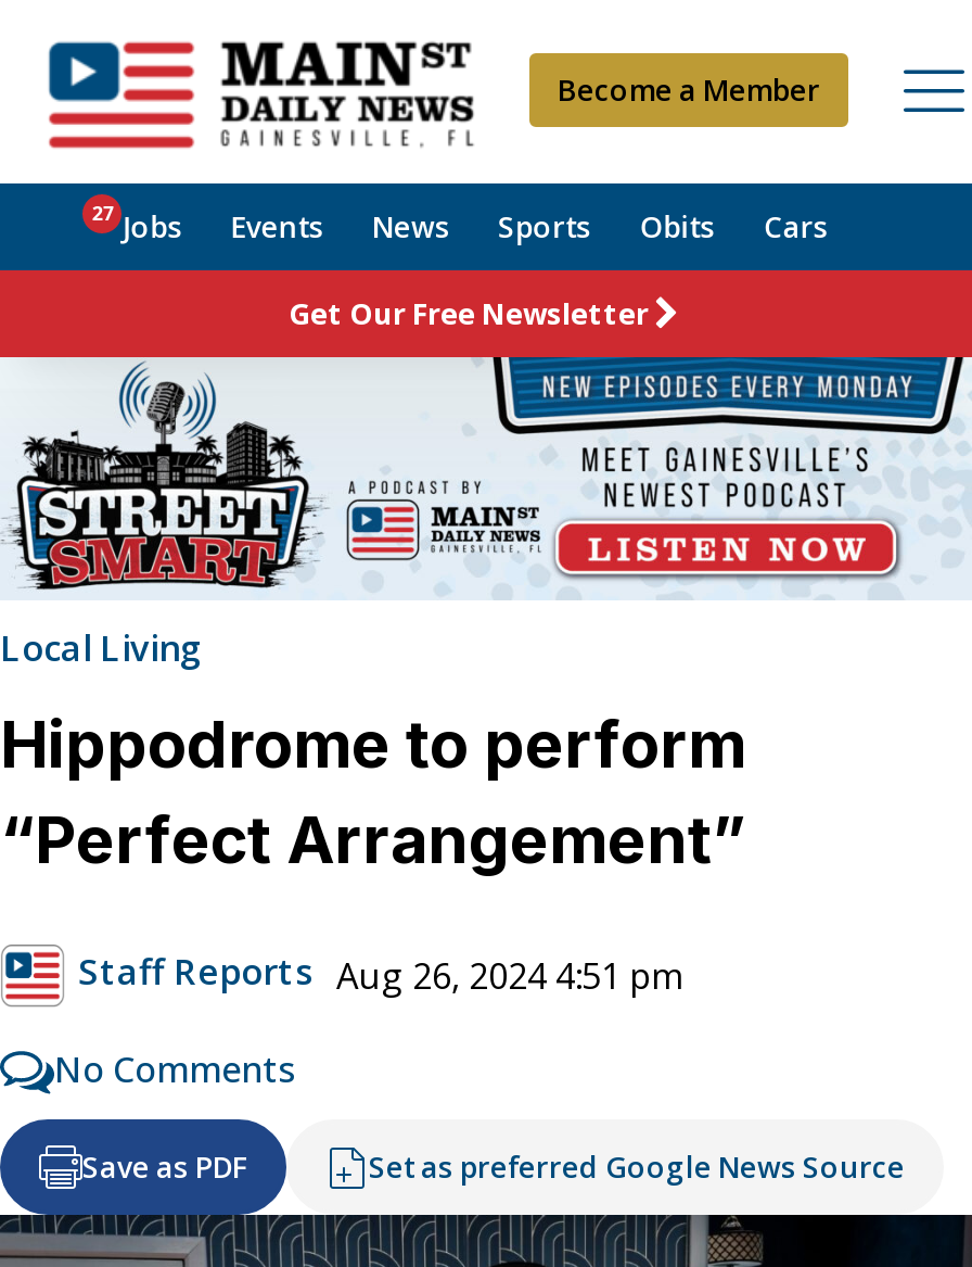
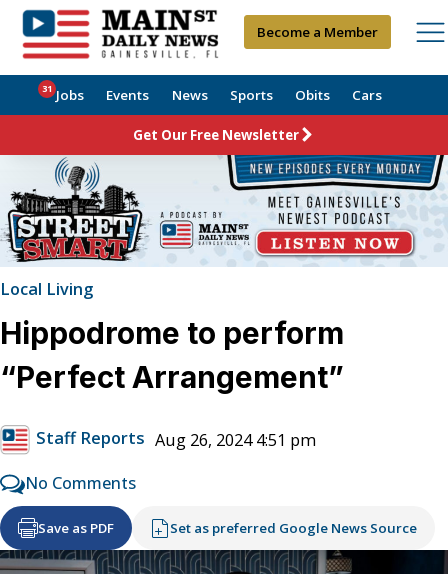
[92,199,828,246] 27 Jobs Events News Sports Obits Cars -> [42,82,382,104] 31 Jobs Events News Sports Obits Cars

